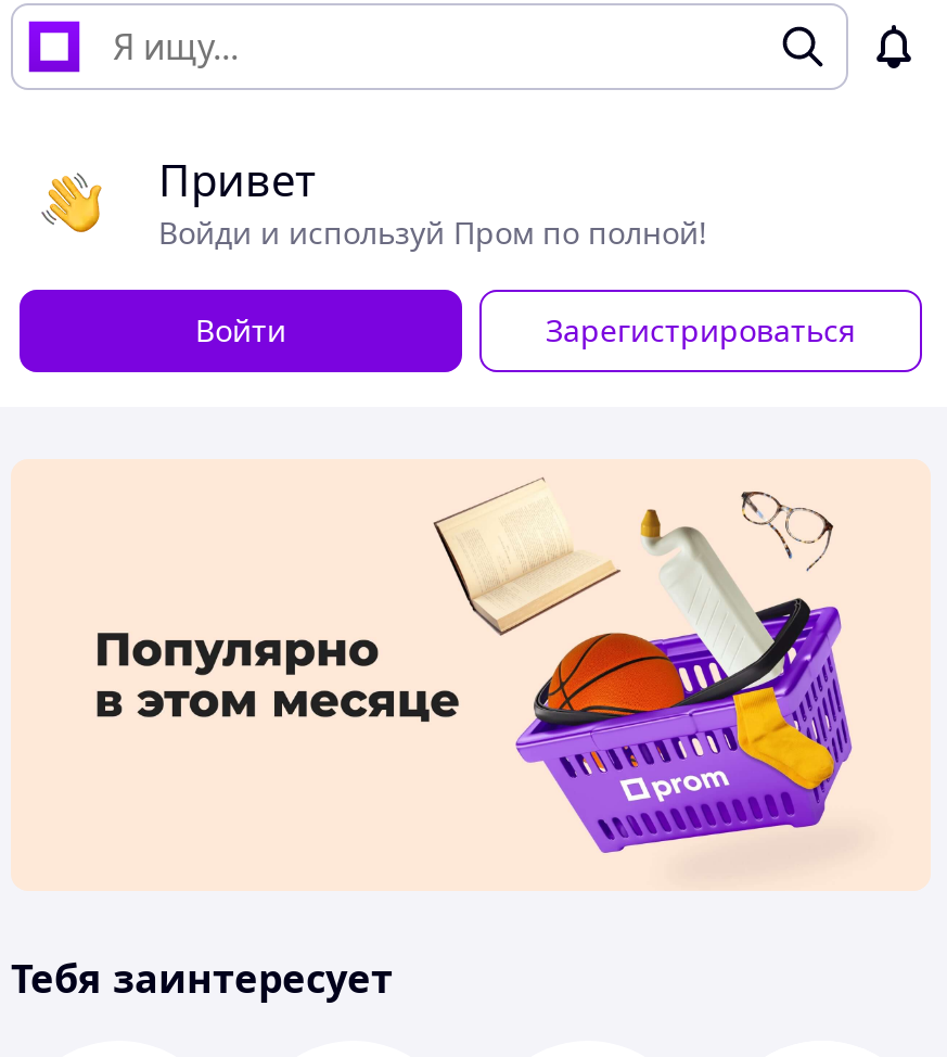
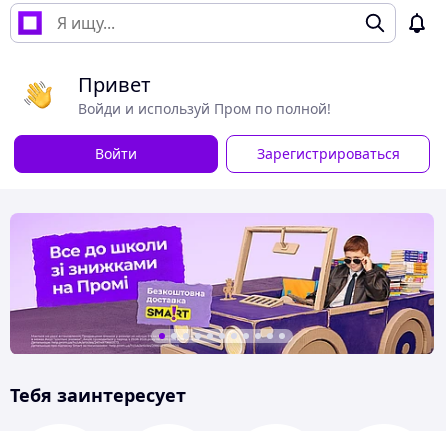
[13,461,929,891] [image] -> [9,213,435,355] [image]

